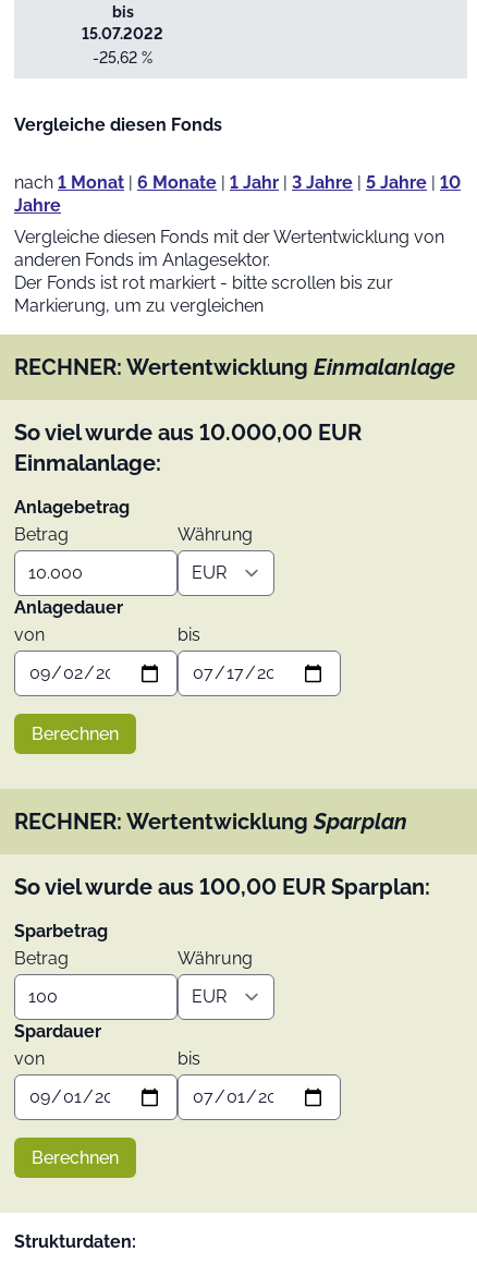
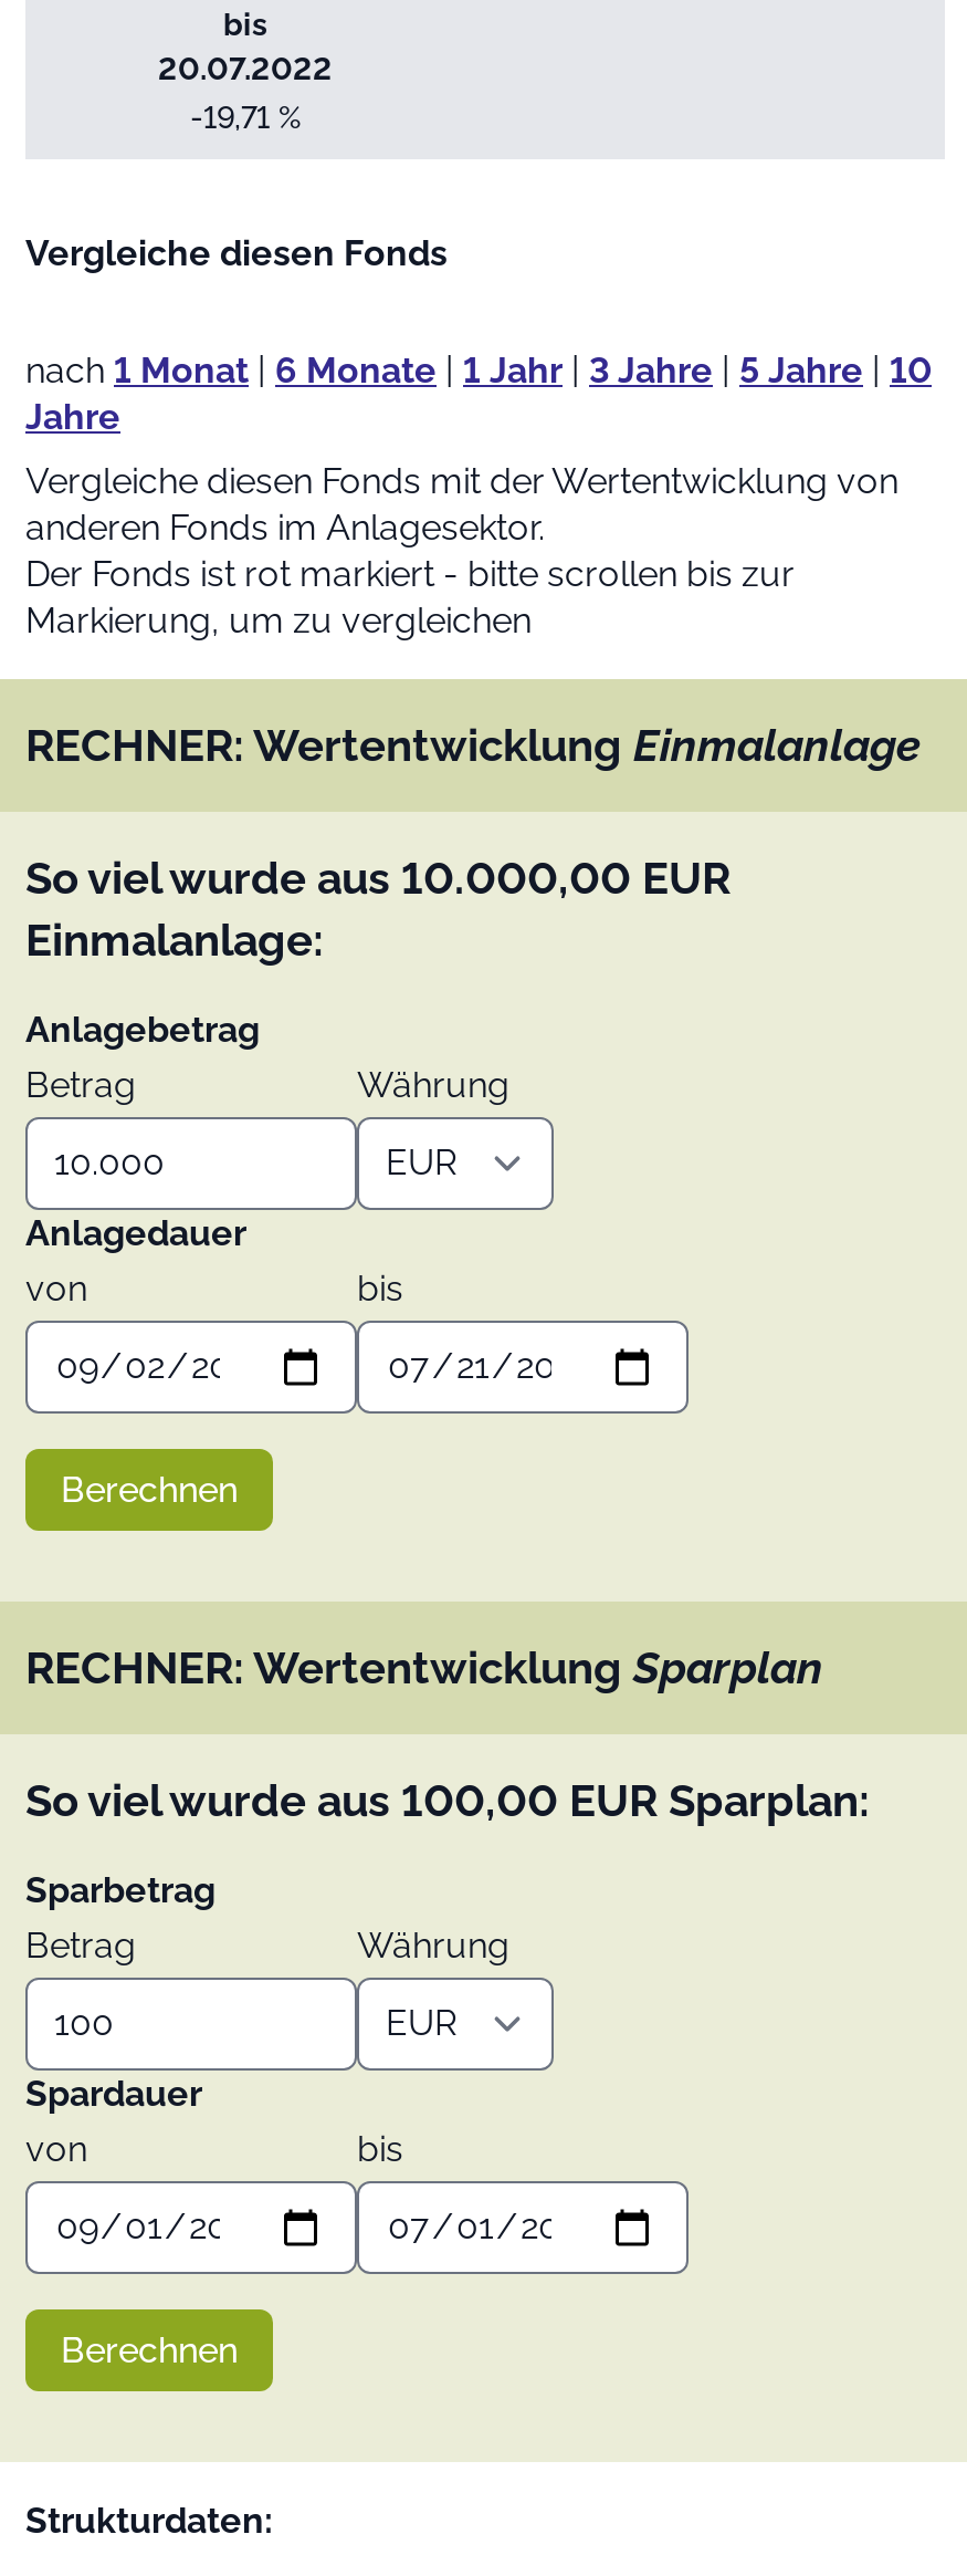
[82,25,163,42] 15.07.2022 -> [158,51,333,86] 20.07.2022
[93,49,152,66] -25,62 % -> [190,99,301,135] -19,71 %

